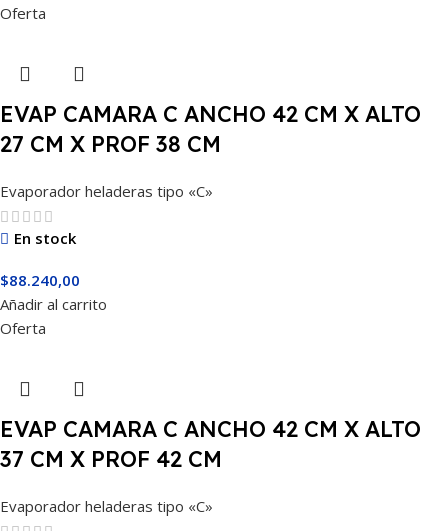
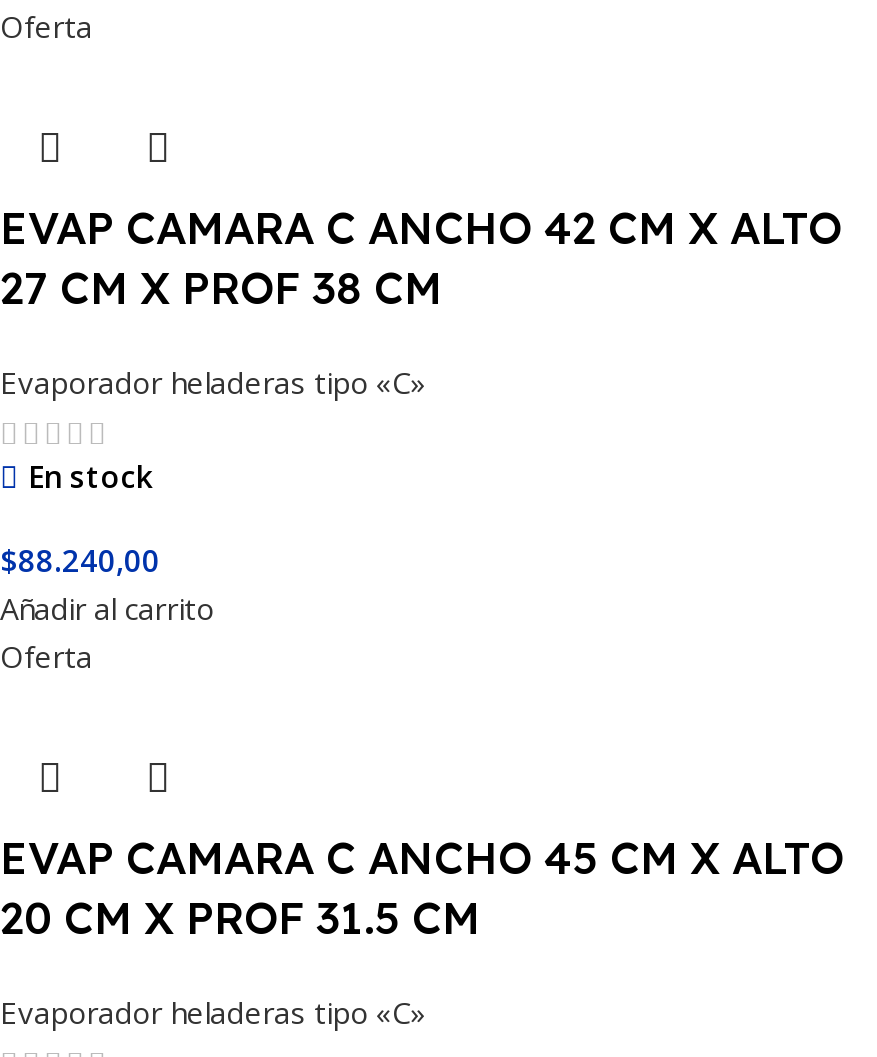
[0,415,421,443] EVAP CAMARA C ANCHO 42 CM X ALTO -> [0,830,844,886] EVAP CAMARA C ANCHO 45 CM X ALTO
[0,445,222,473] 37 CM X PROF 42 CM -> [0,890,480,946] 20 CM X PROF 31.5 CM

